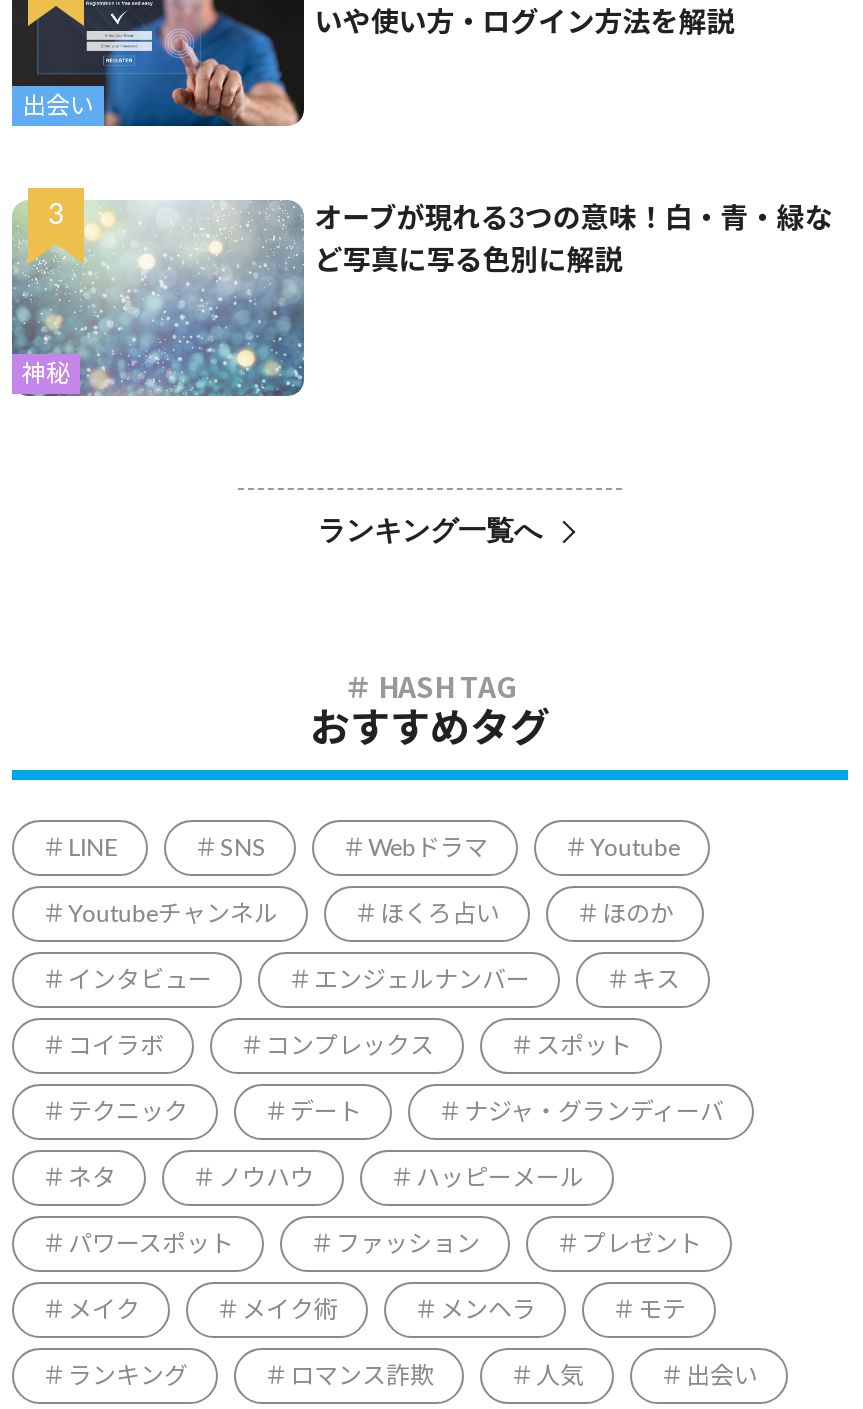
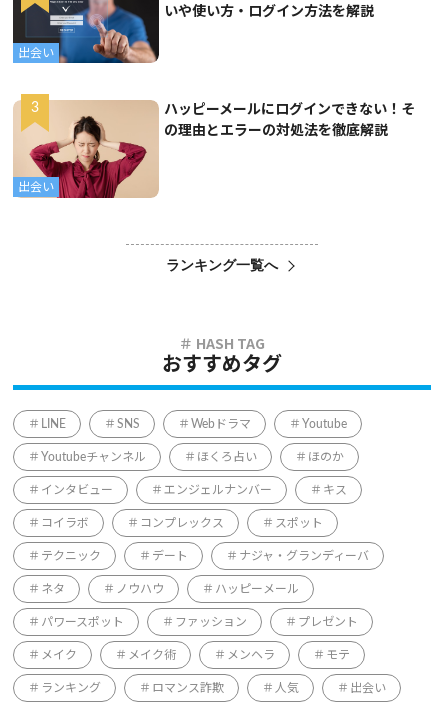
[10,200,306,398] [image] | 神秘 -> [13,100,159,199] [image] | 出会い
[315,206,833,234] オーブが現れる3つの意味！白・青・緑な -> [164,103,415,117] ハッピーメールにログインできない！そ
[315,248,623,276] ど写真に写る色別に解説 -> [164,124,388,138] の理由とエラーの対処法を徹底解説

